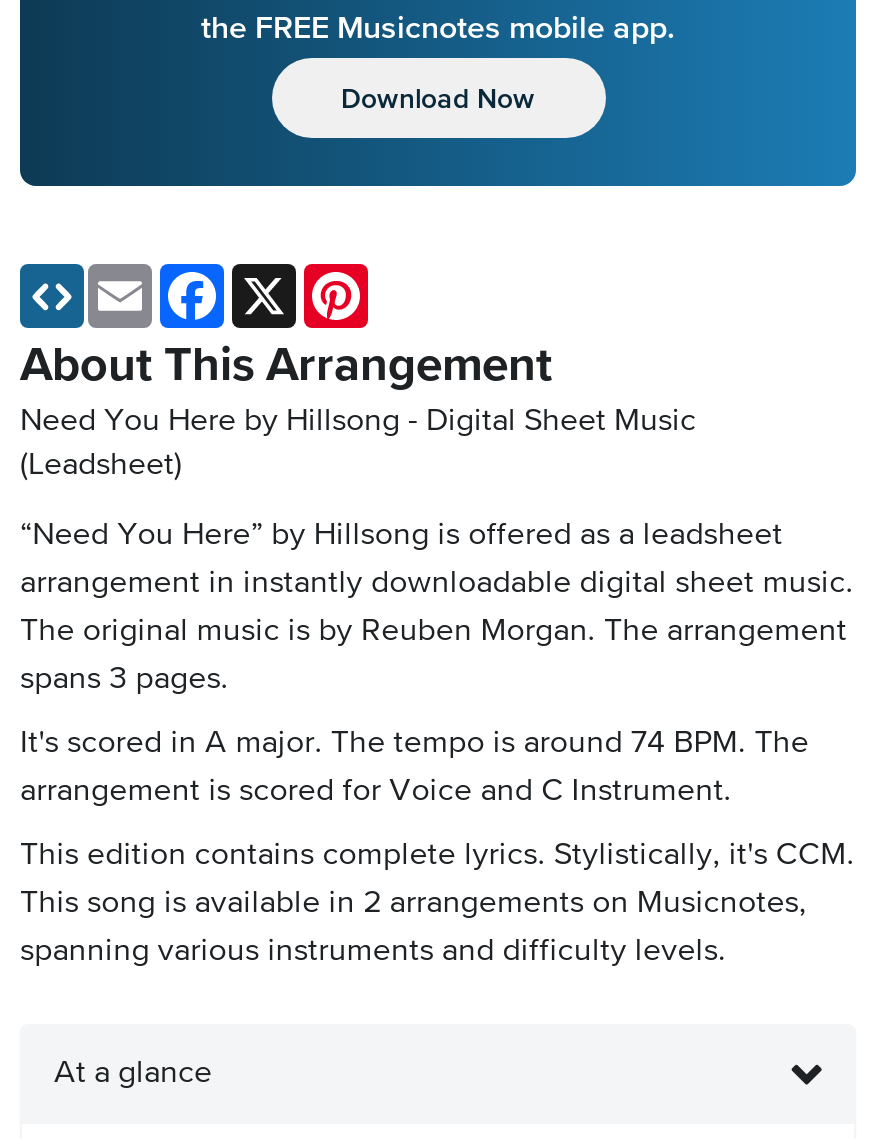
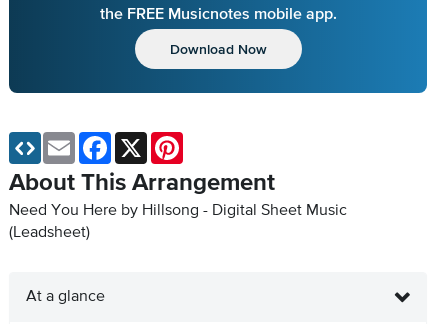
[20,521,855,969] “Need You Here” by Hillsong is offered as a leadsheet | arrangement in instantly downloadable digital sheet music. | The original music is by Reuben Morgan. The arrangement | spans 3 pages. | It's scored in A major. The tempo is around 74 BPM. The | arrangement is scored for Voice and C Instrument. | This edition contains complete lyrics. Stylistically, it's CCM. | This song is available in 2 arrangements on Musicnotes, | spanning various instruments and difficulty levels. -> none

